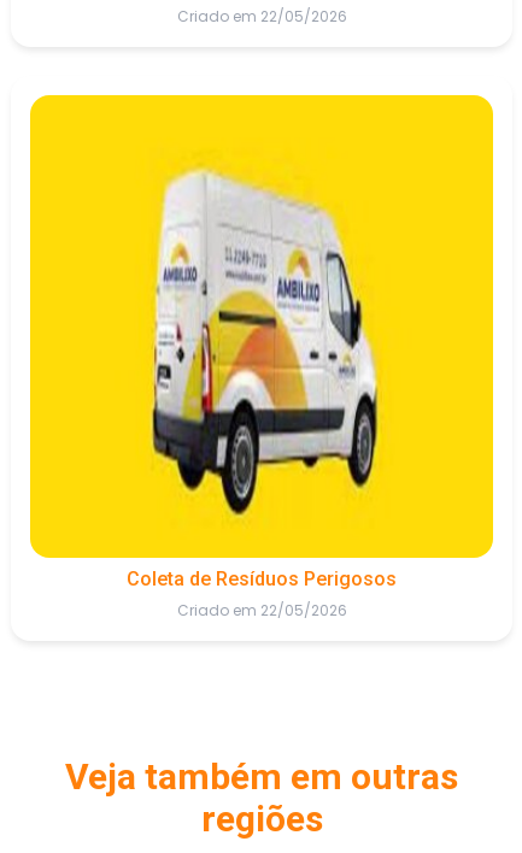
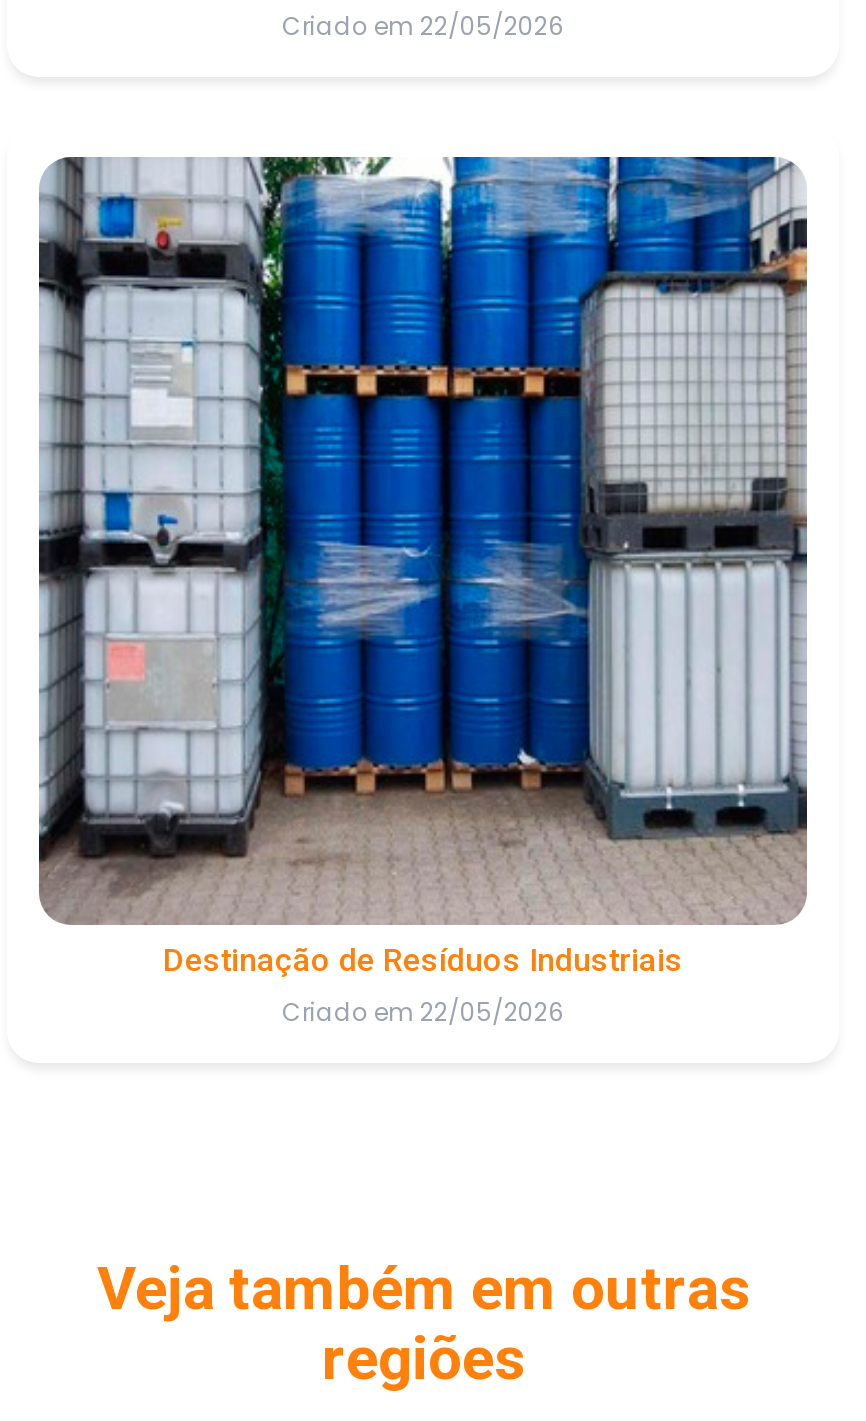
[29,94,494,590] [image] | Coleta de Resíduos Perigosos -> [37,155,809,979] [image] | Destinação de Resíduos Industriais

